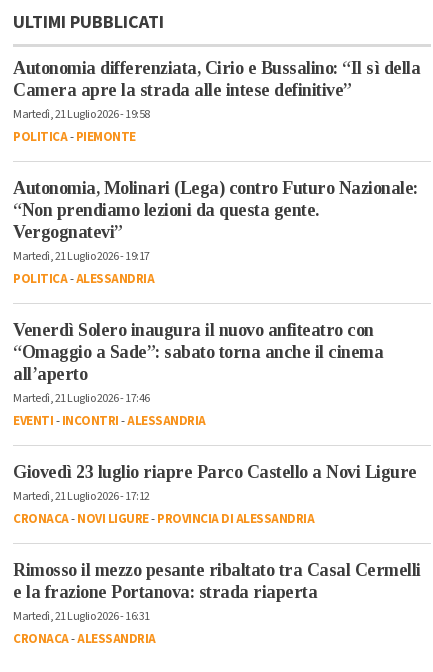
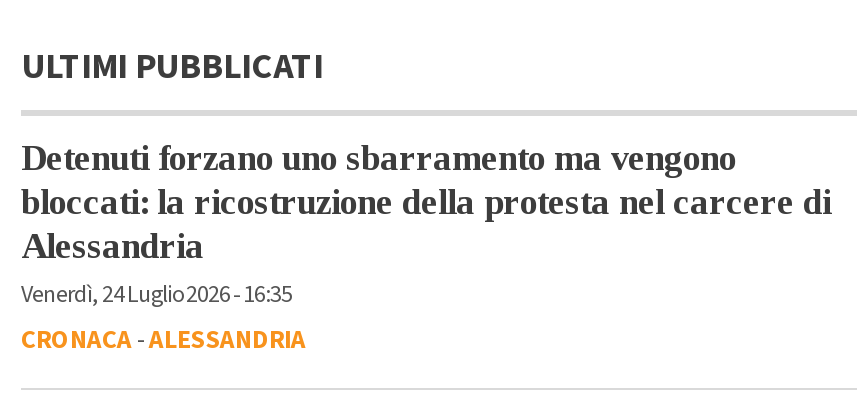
[13,58,420,625] Autonomia differenziata, Cirio e Bussalino: “Il sì della | Camera apre la strada alle intese definitive” | Martedì, 21 Luglio 2026 - 19:58 | POLITICA-PIEMONTE | Autonomia, Molinari (Lega) contro Futuro Nazionale: | “Non prendiamo lezioni da questa gente. | Vergognatevi” | Martedì, 21 Luglio 2026 - 19:17 | POLITICA-ALESSANDRIA | Venerdì Solero inaugura il nuovo anfiteatro con | “Omaggio a Sade”: sabato torna anche il cinema | all’aperto | Martedì, 21 Luglio 2026 - 17:46 | EVENTI-INCONTRI-ALESSANDRIA | Giovedì 23 luglio riapre Parco Castello a Novi Ligure | Martedì, 21 Luglio 2026 - 17:12 | CRONACA-NOVI LIGURE-PROVINCIA DI ALESSANDRIA | Rimosso il mezzo pesante ribaltato tra Casal Cermelli | e la frazione Portanova: strada riaperta | Martedì, 21 Luglio 2026 - 16:31 -> [21,138,831,312] Detenuti forzano uno sbarramento ma vengono | bloccati: la ricostruzione della protesta nel carcere di | Alessandria | Venerdì, 24 Luglio 2026 - 16:35

